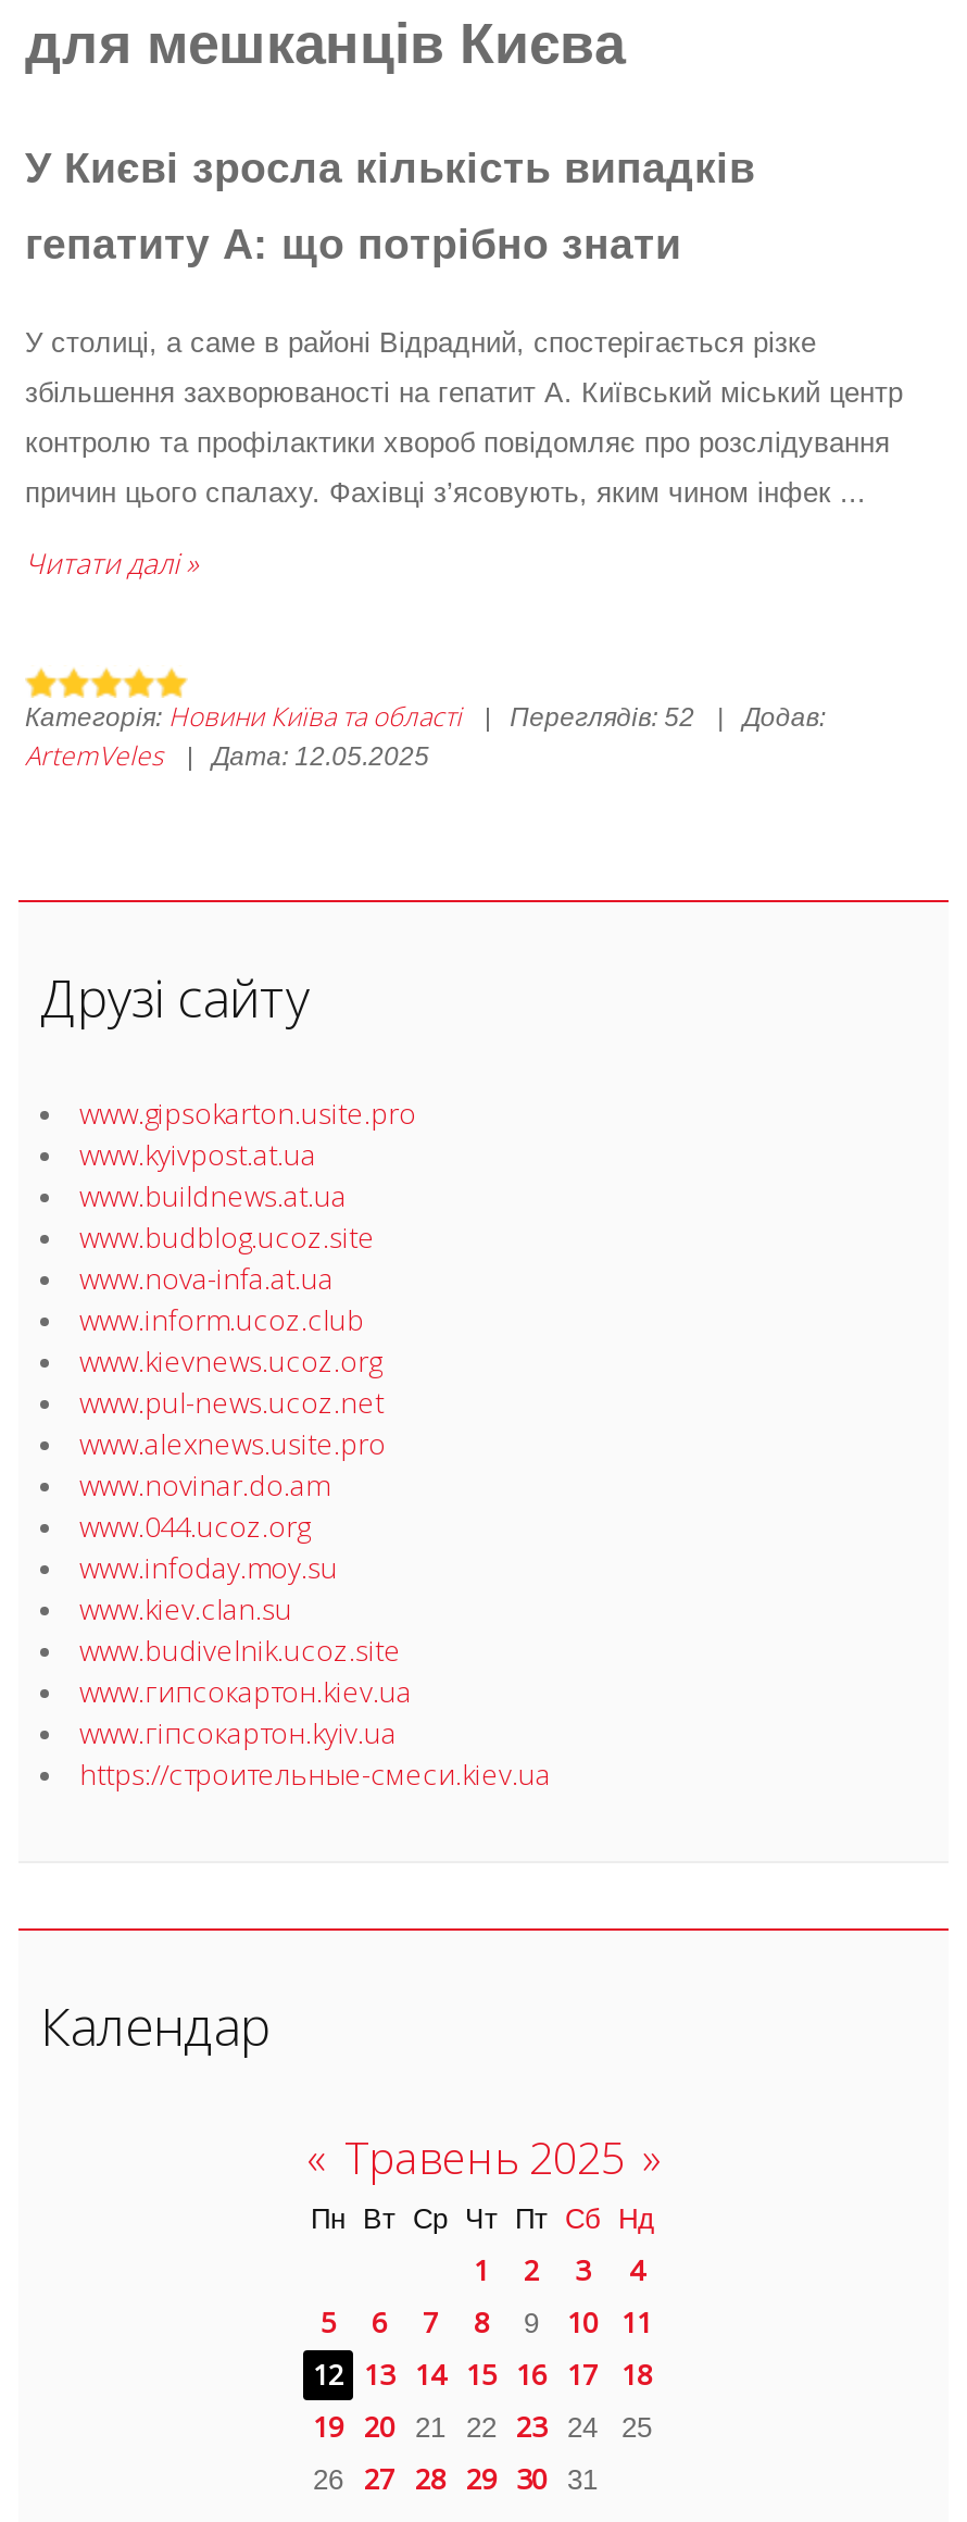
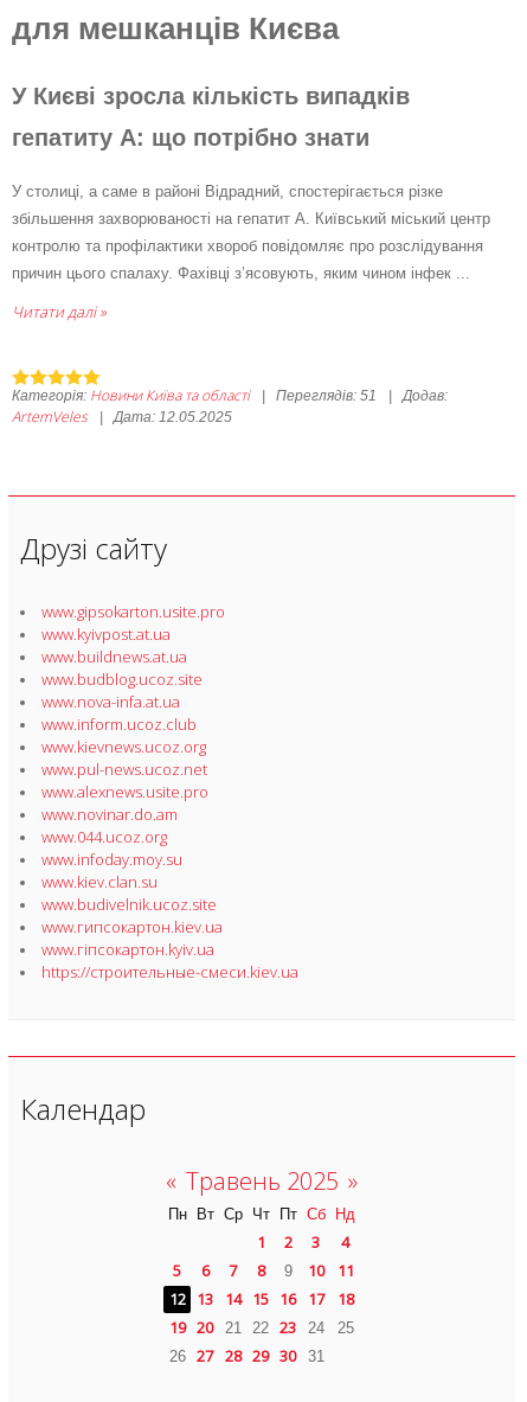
[510,703,695,734] Переглядів: 52 -> [276,388,377,405] Переглядів: 51

